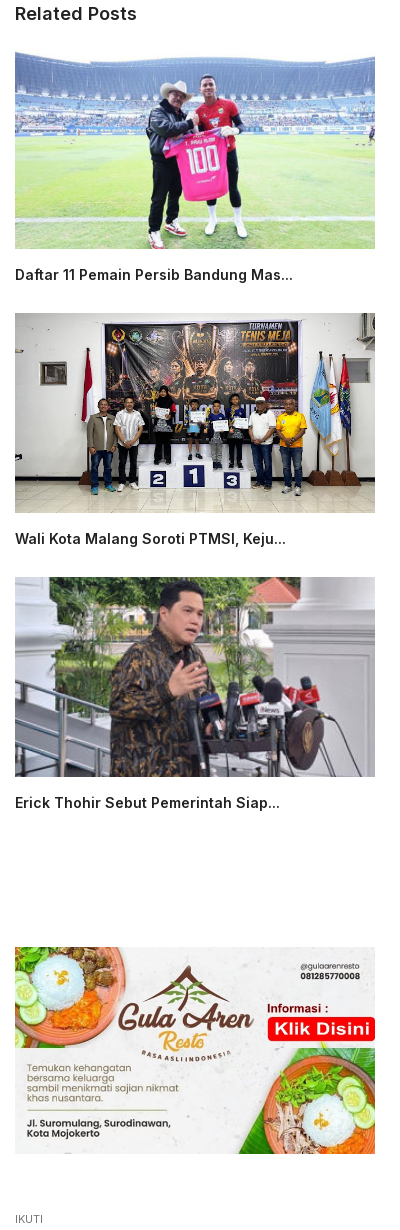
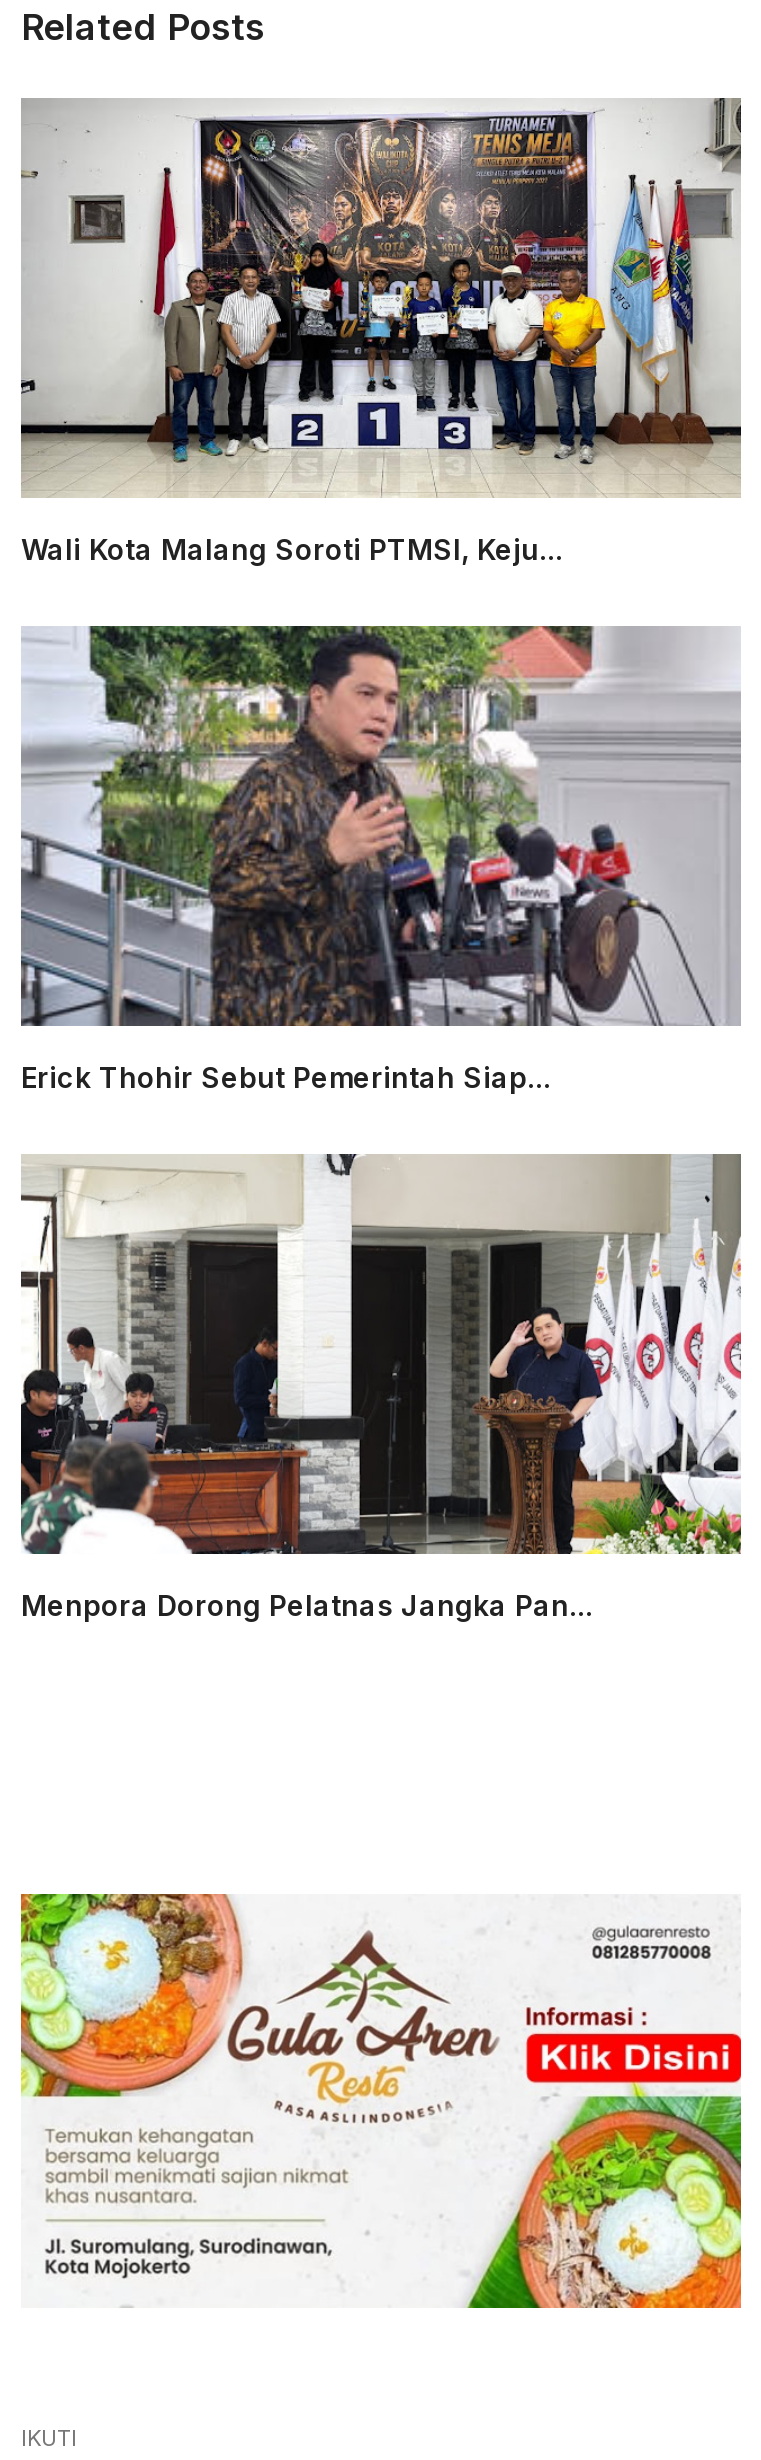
[15,51,376,283] [image] | Daftar 11 Pemain Persib Bandung Mas... -> none
moved [14,313,377,811] -> [19,98,745,1094]: [image] | Wali Kota Malang Soroti PTMSI, Keju... | Erick Thohir Sebut Pemerintah Siap...
none -> [19,1154,743,1622] [image] | Menpora Dorong Pelatnas Jangka Pan...

